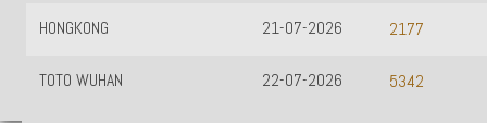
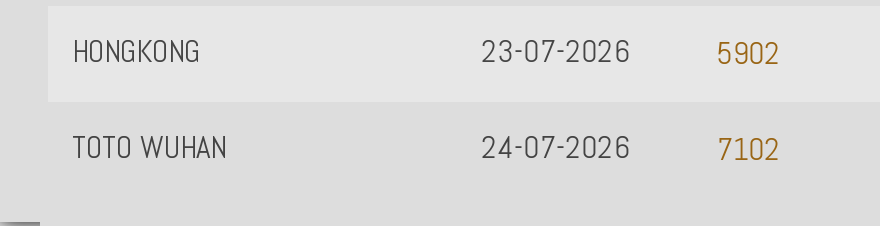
[262,18,342,39] 21-07-2026 -> [481,32,629,72] 23-07-2026
[389,18,424,40] 2177 -> [717,33,781,73] 5902
[262,70,342,92] 22-07-2026 -> [481,128,629,168] 24-07-2026
[389,70,424,92] 5342 -> [717,129,781,169] 7102

